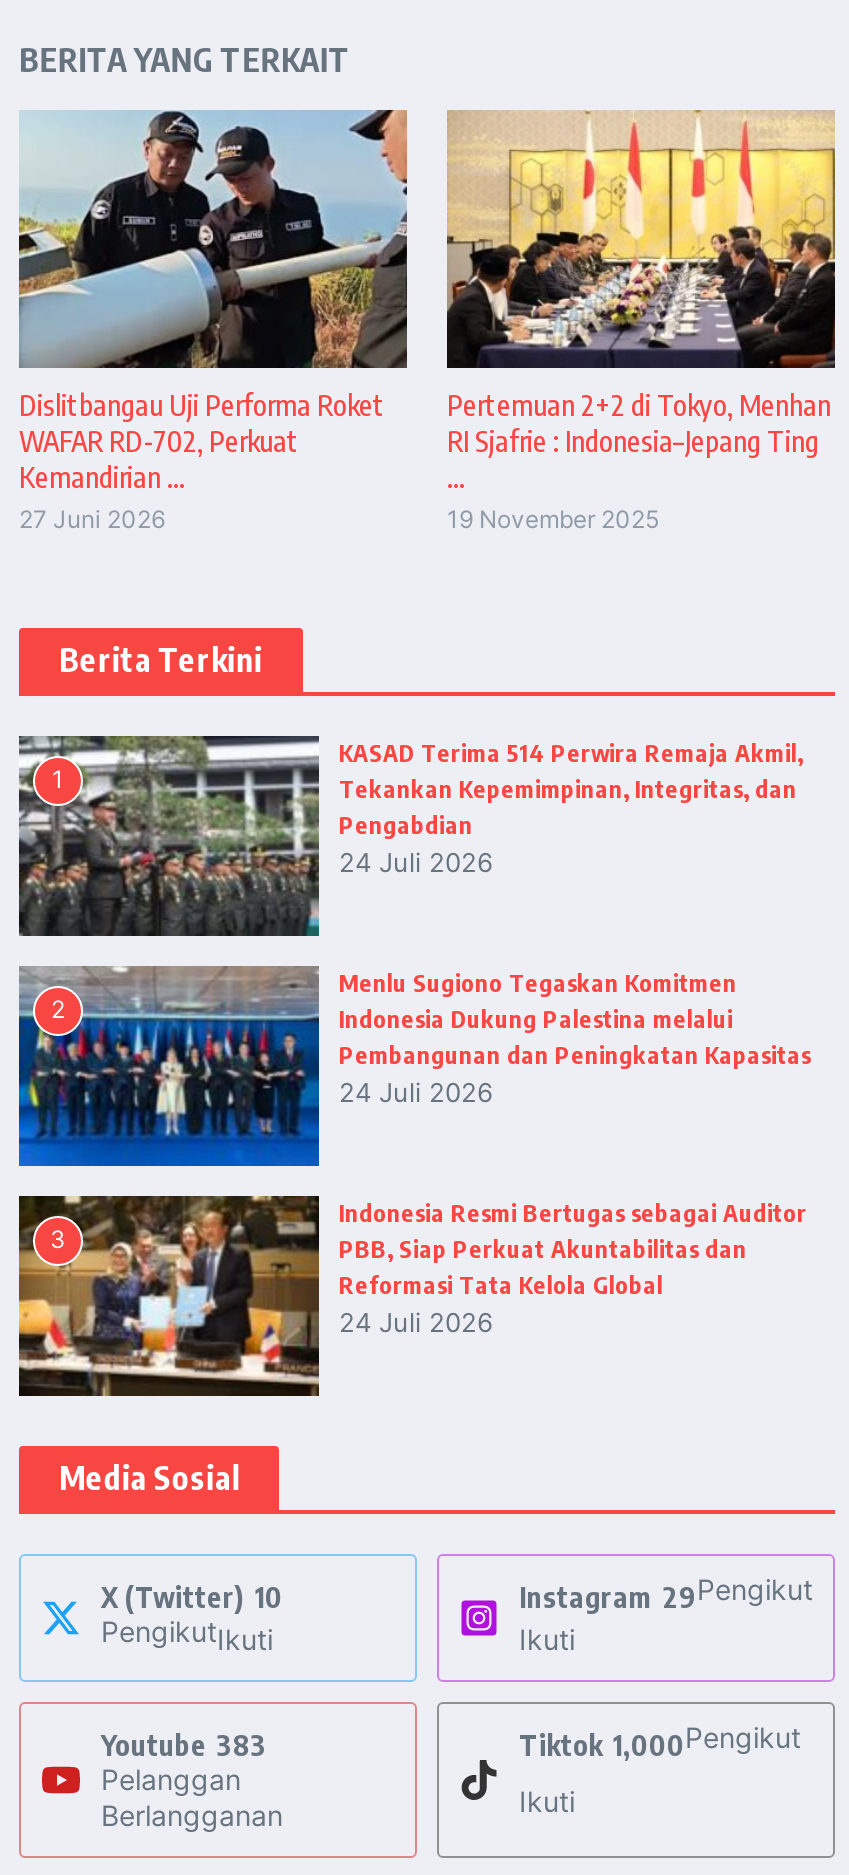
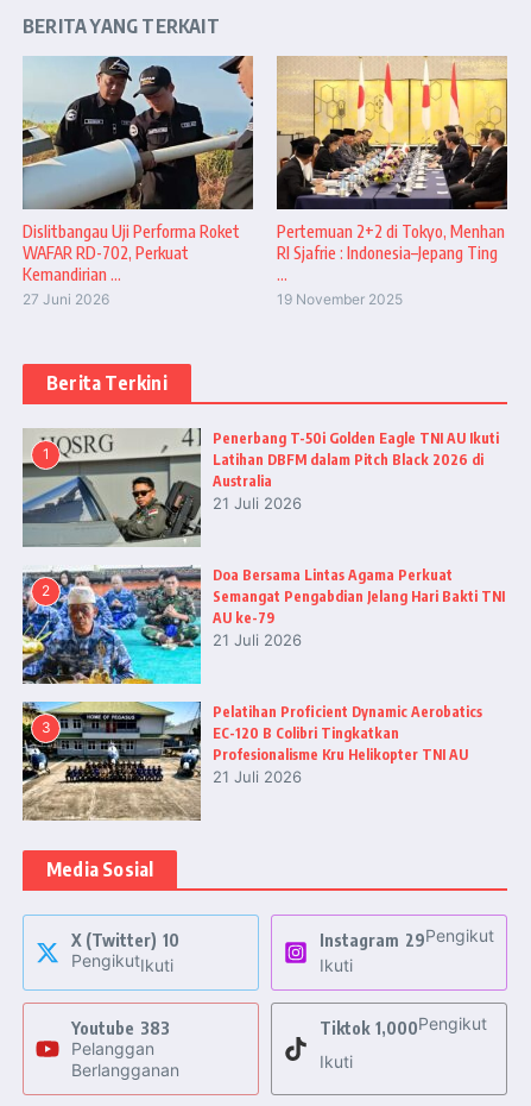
[17,734,803,938] [image] | KASAD Terima 514 Perwira Remaja Akmil, | Tekankan Kepemimpinan, Integritas, dan | Pengabdian | 24 Juli 2026 -> [21,428,499,547] [image] | Penerbang T-50i Golden Eagle TNI AU Ikuti | Latihan DBFM dalam Pitch Black 2026 di | Australia | 21 Juli 2026
[17,964,811,1168] [image] | Menlu Sugiono Tegaskan Komitmen | Indonesia Dukung Palestina melalui | Pembangunan dan Peningkatan Kapasitas | 24 Juli 2026 -> [21,565,505,685] [image] | Doa Bersama Lintas Agama Perkuat | Semangat Pengabdian Jelang Hari Bakti TNI | AU ke-79 | 21 Juli 2026
[17,1194,807,1398] [image] | Indonesia Resmi Bertugas sebagai Auditor | PBB, Siap Perkuat Akuntabilitas dan | Reformasi Tata Kelola Global | 24 Juli 2026 -> [21,700,482,822] [image] | Pelatihan Proficient Dynamic Aerobatics | EC-120 B Colibri Tingkatkan | Profesionalisme Kru Helikopter TNI AU | 21 Juli 2026

